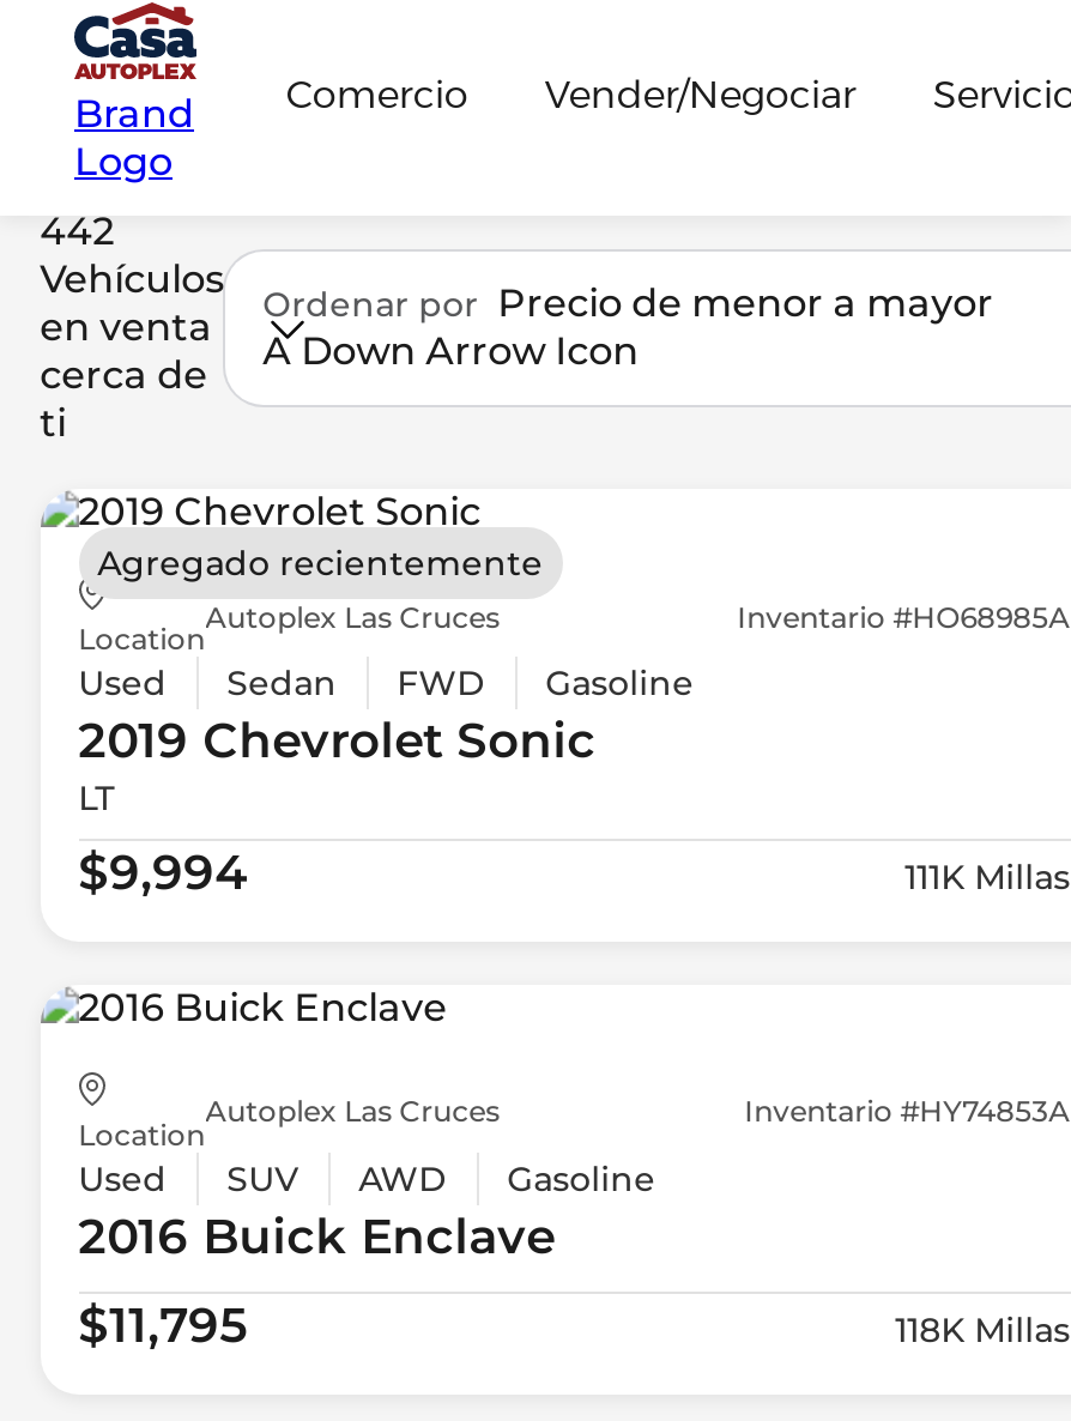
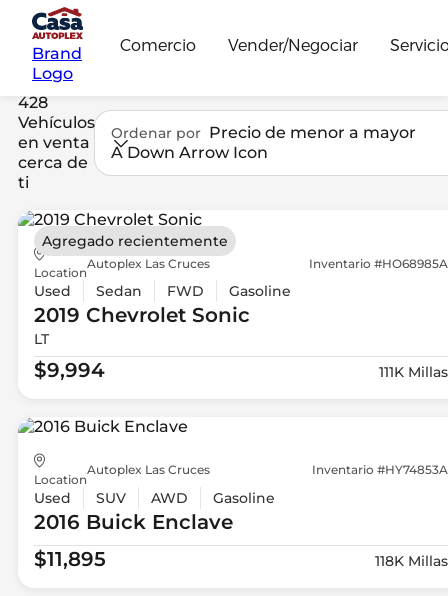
[40,208,114,253] 442 -> [18,93,48,112] 428
[78,1296,248,1353] $11,795 -> [34,547,106,571] $11,895

